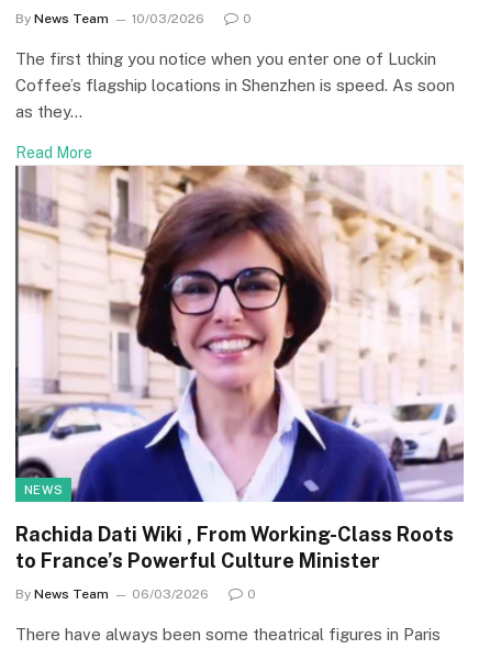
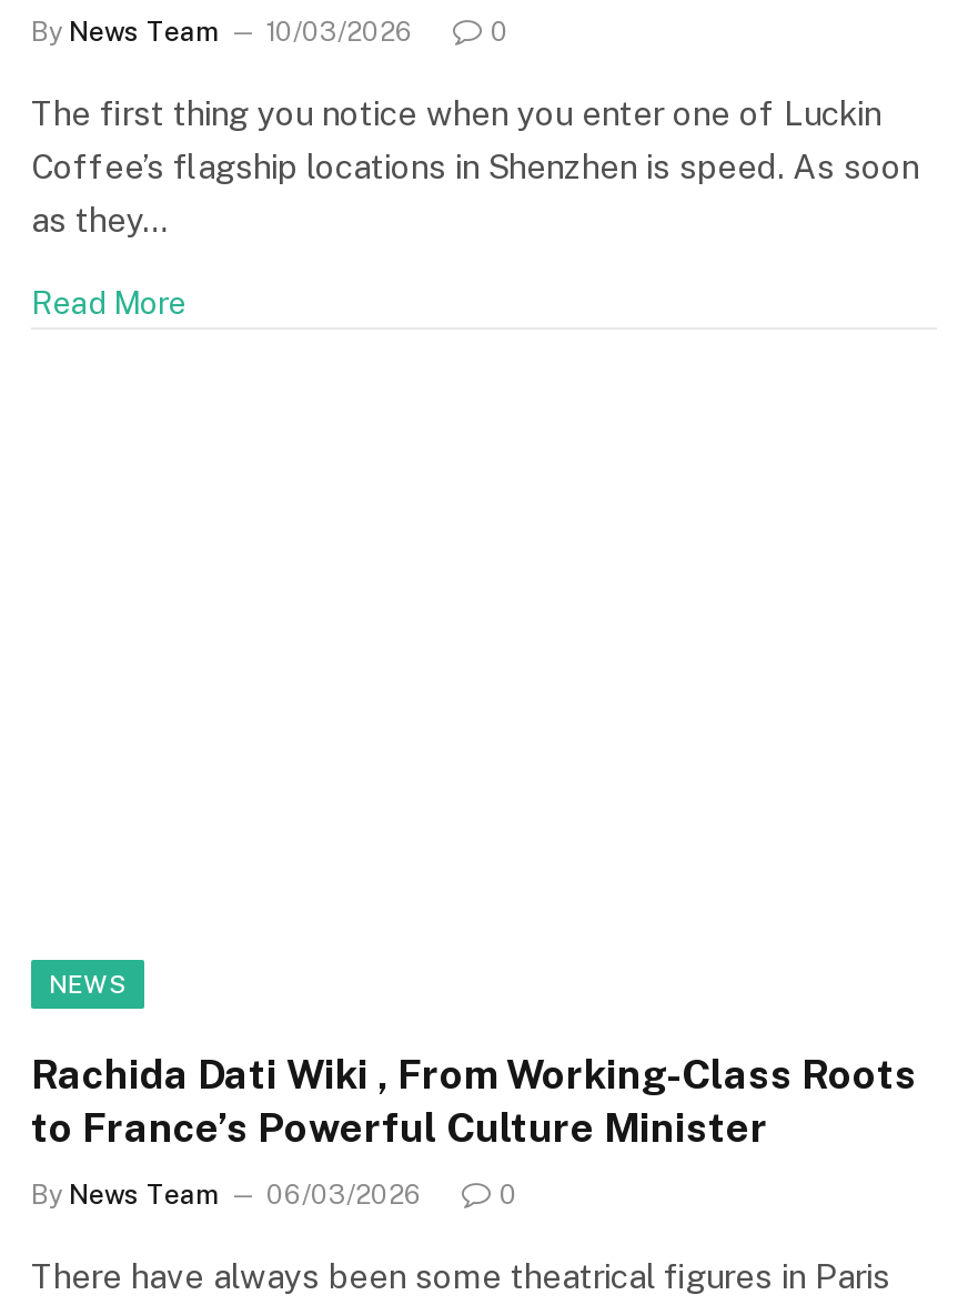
[14,165,465,503] [image] -> none

